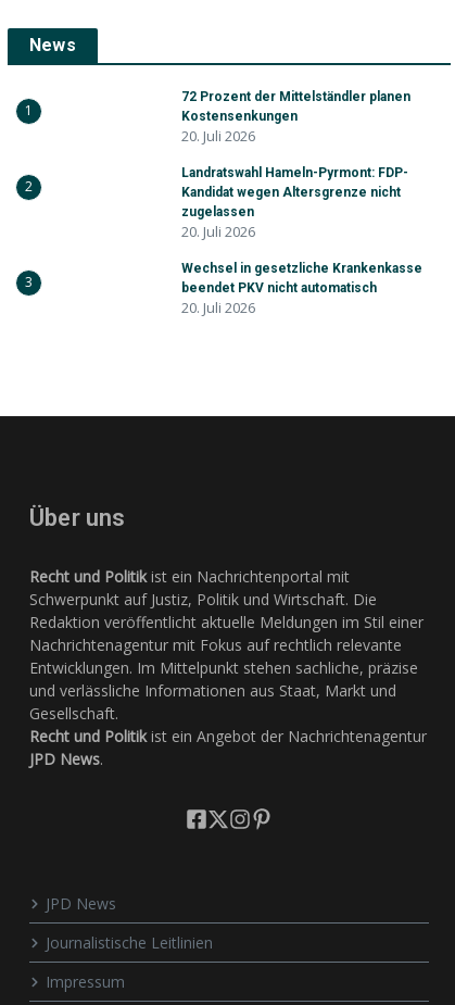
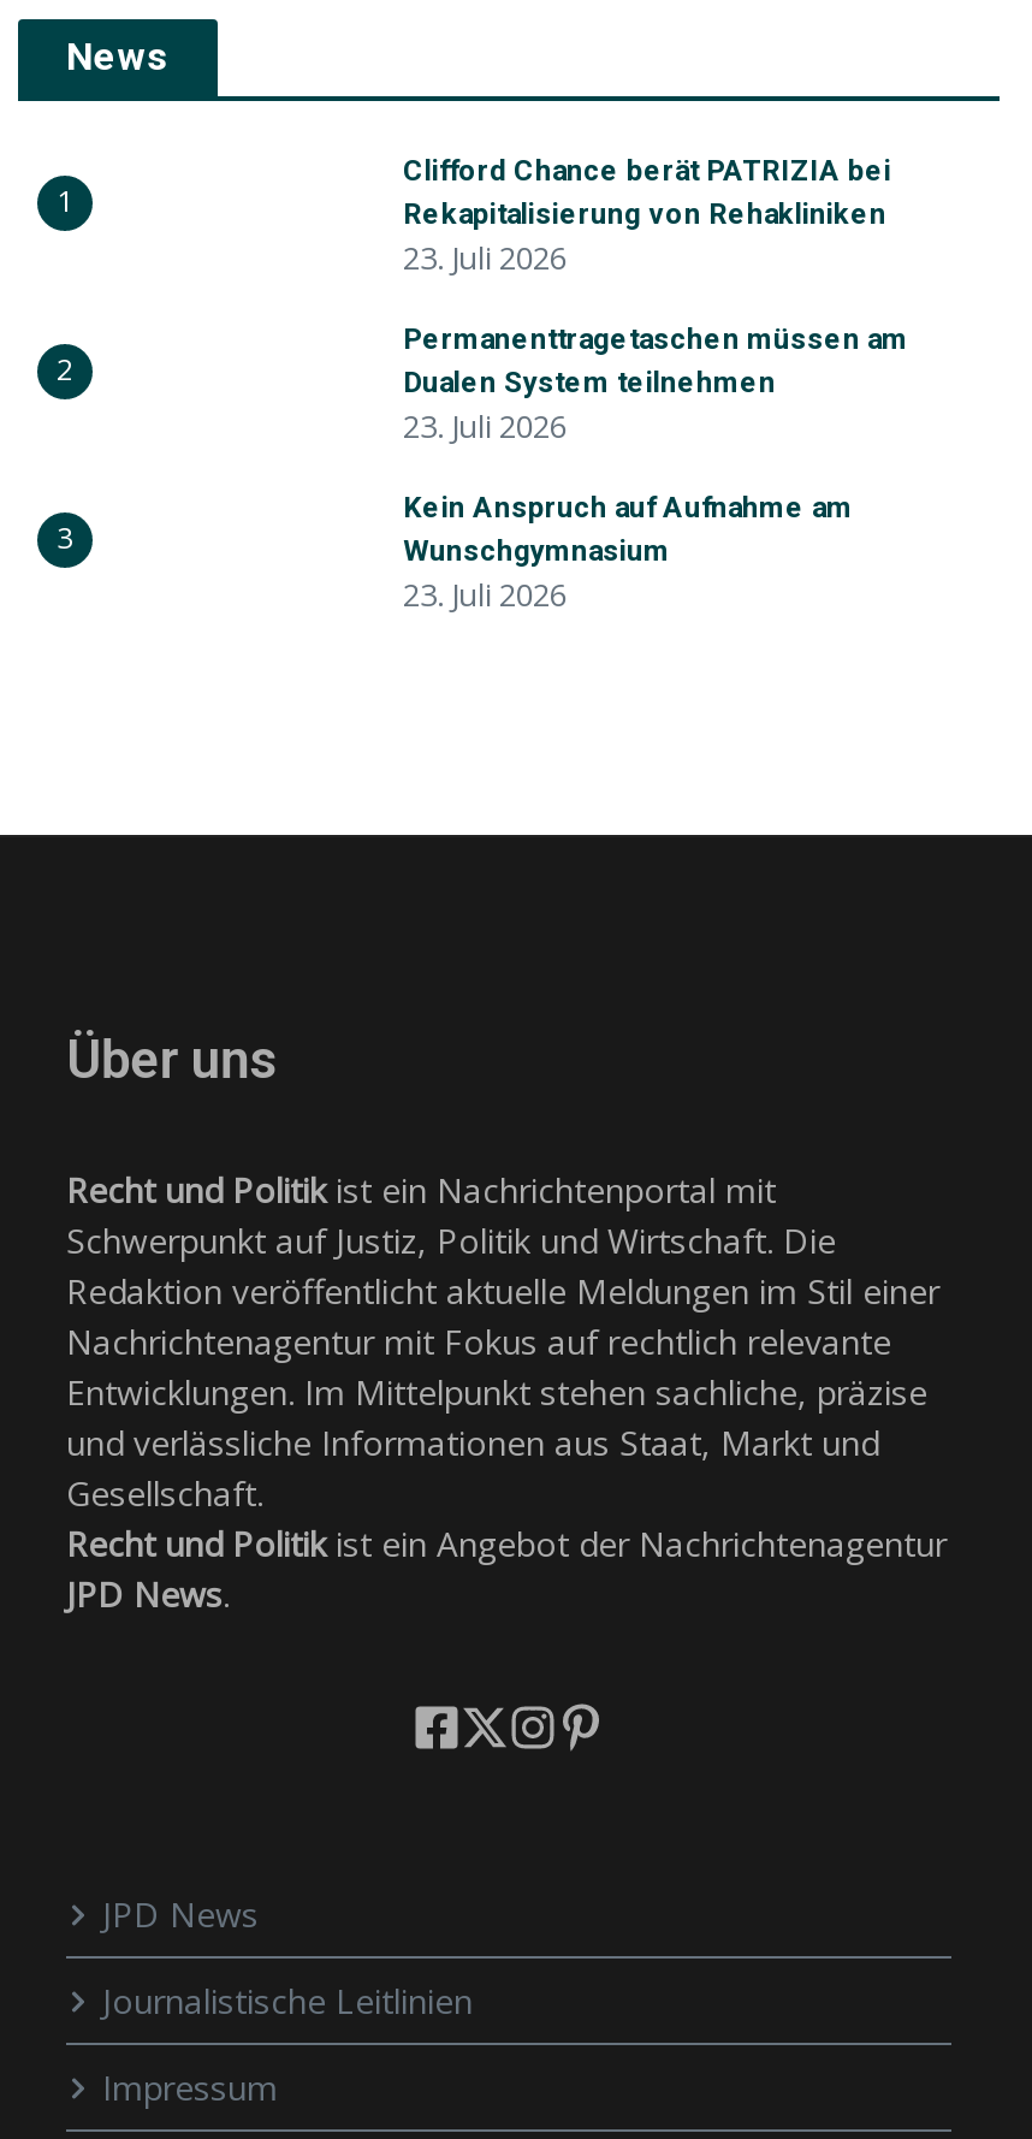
[181,89,410,146] 72 Prozent der Mittelständler planen | Kostensenkungen | 20. Juli 2026 -> [403,154,891,279] Clifford Chance berät PATRIZIA bei | Rekapitalisierung von Rehakliniken | 23. Juli 2026
[181,165,408,241] Landratswahl Hameln-Pyrmont: FDP- | Kandidat wegen Altersgrenze nicht | zugelassen | 20. Juli 2026 -> [403,322,908,448] Permanenttragetaschen müssen am | Dualen System teilnehmen | 23. Juli 2026
[181,261,422,317] Wechsel in gesetzliche Krankenkasse | beendet PKV nicht automatisch | 20. Juli 2026 -> [403,491,853,616] Kein Anspruch auf Aufnahme am | Wunschgymnasium | 23. Juli 2026

